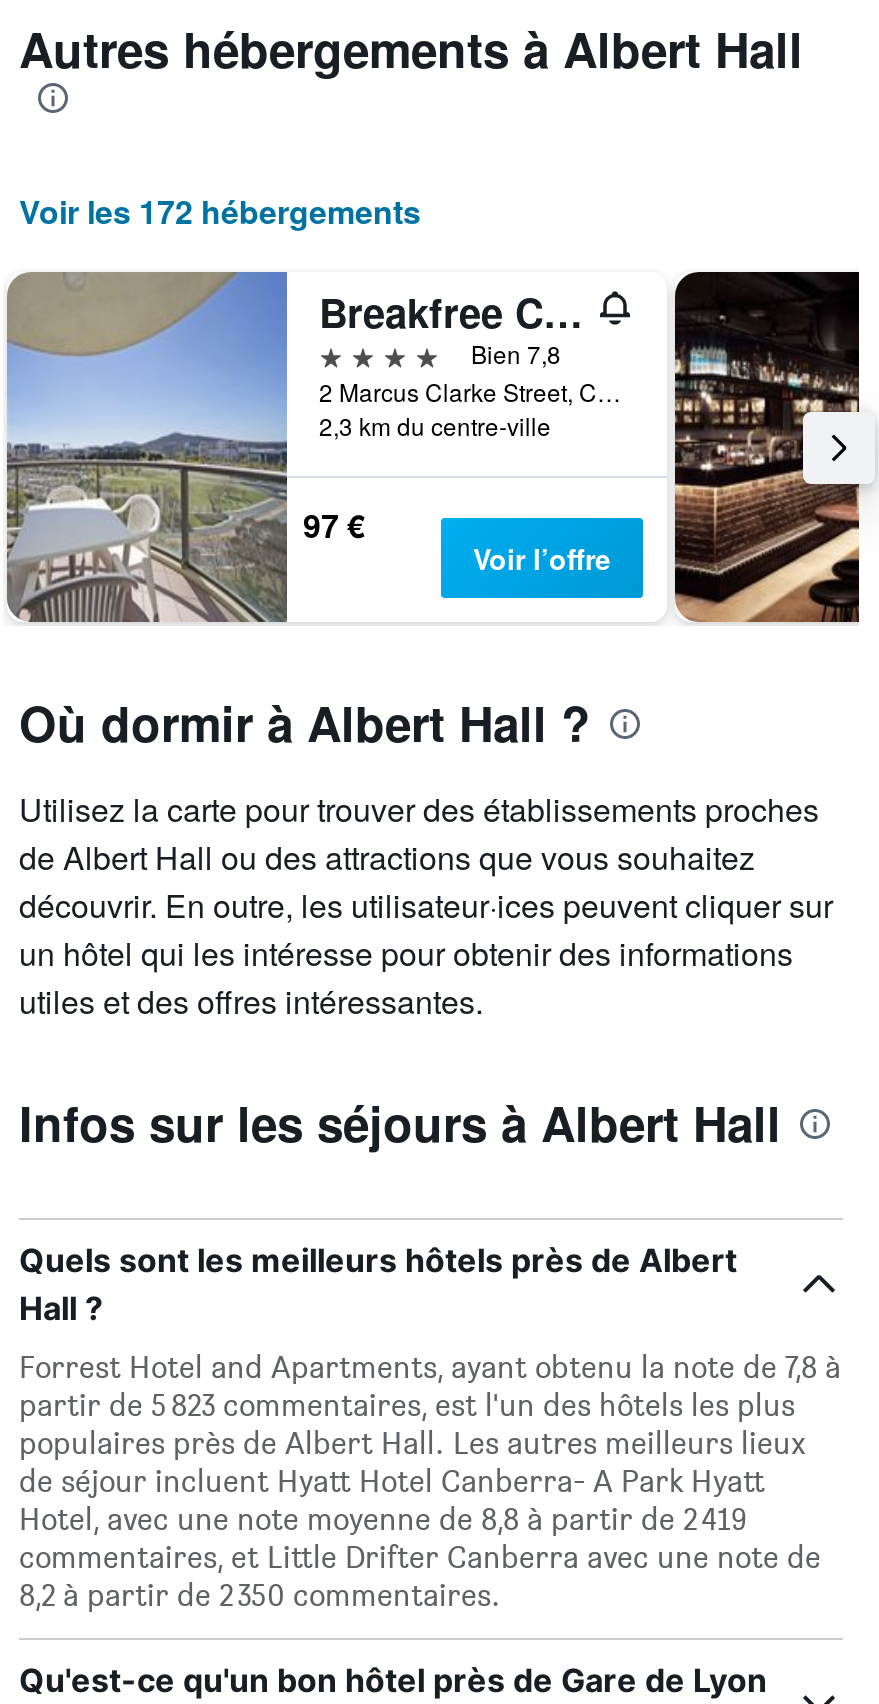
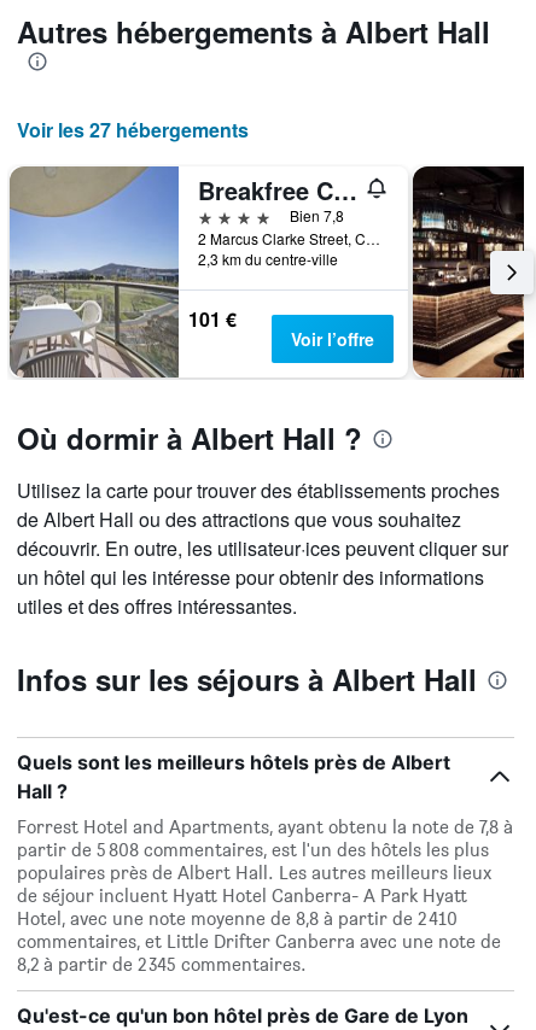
[19,188,421,234] Voir les 172 hébergements -> [17,116,249,144] Voir les 27 hébergements
[303,501,365,547] 97 € -> [188,305,237,332] 101 €
[19,1386,795,1424] partir de 5 823 commentaires, est l'un des hôtels les plus -> [17,838,489,861] partir de 5 808 commentaires, est l'un des hôtels les plus
[19,1500,747,1538] Hotel, avec une note moyenne de 8,8 à partir de 2 419 -> [17,907,458,930] Hotel, avec une note moyenne de 8,8 à partir de 2 410
[19,1576,501,1614] 8,2 à partir de 2 350 commentaires. -> [17,953,307,976] 8,2 à partir de 2 345 commentaires.

